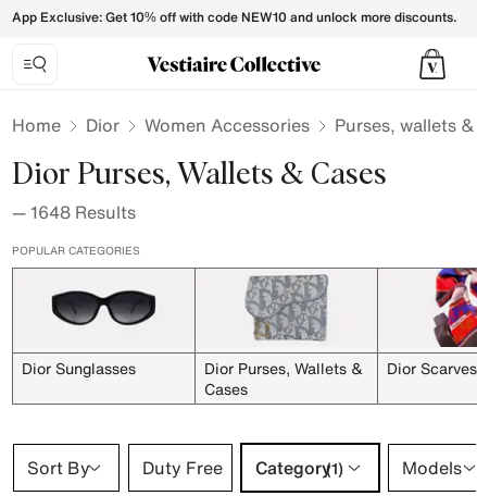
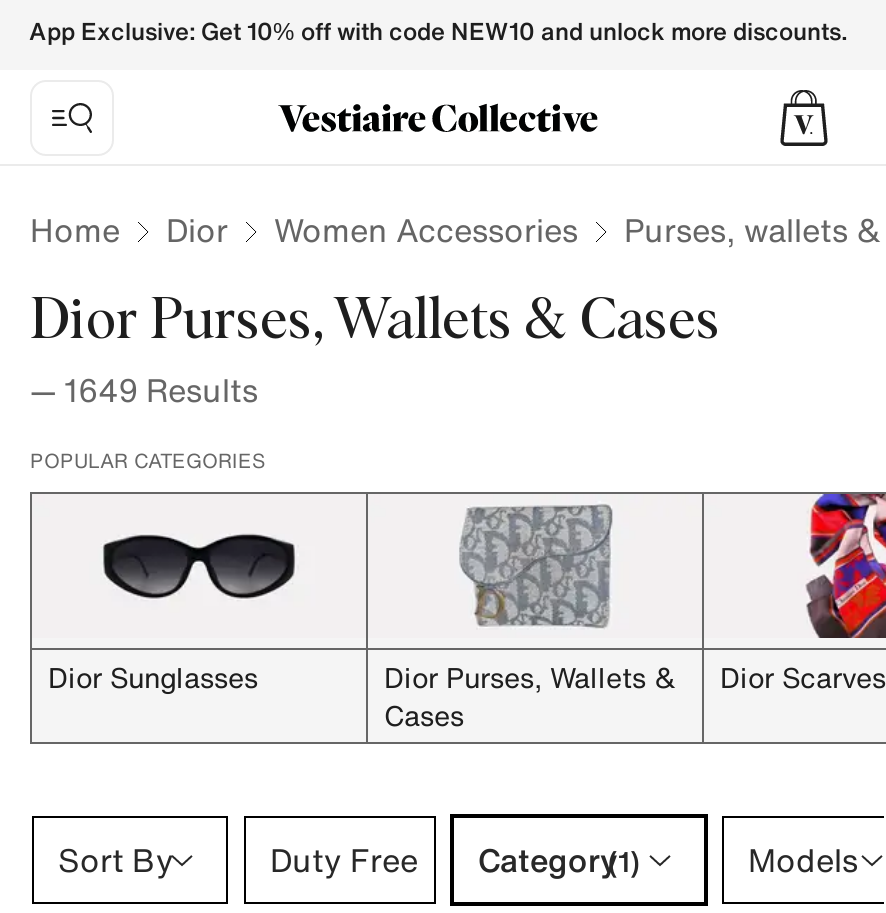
[12,199,136,225] — 1648 Results -> [30,366,258,414] — 1649 Results

